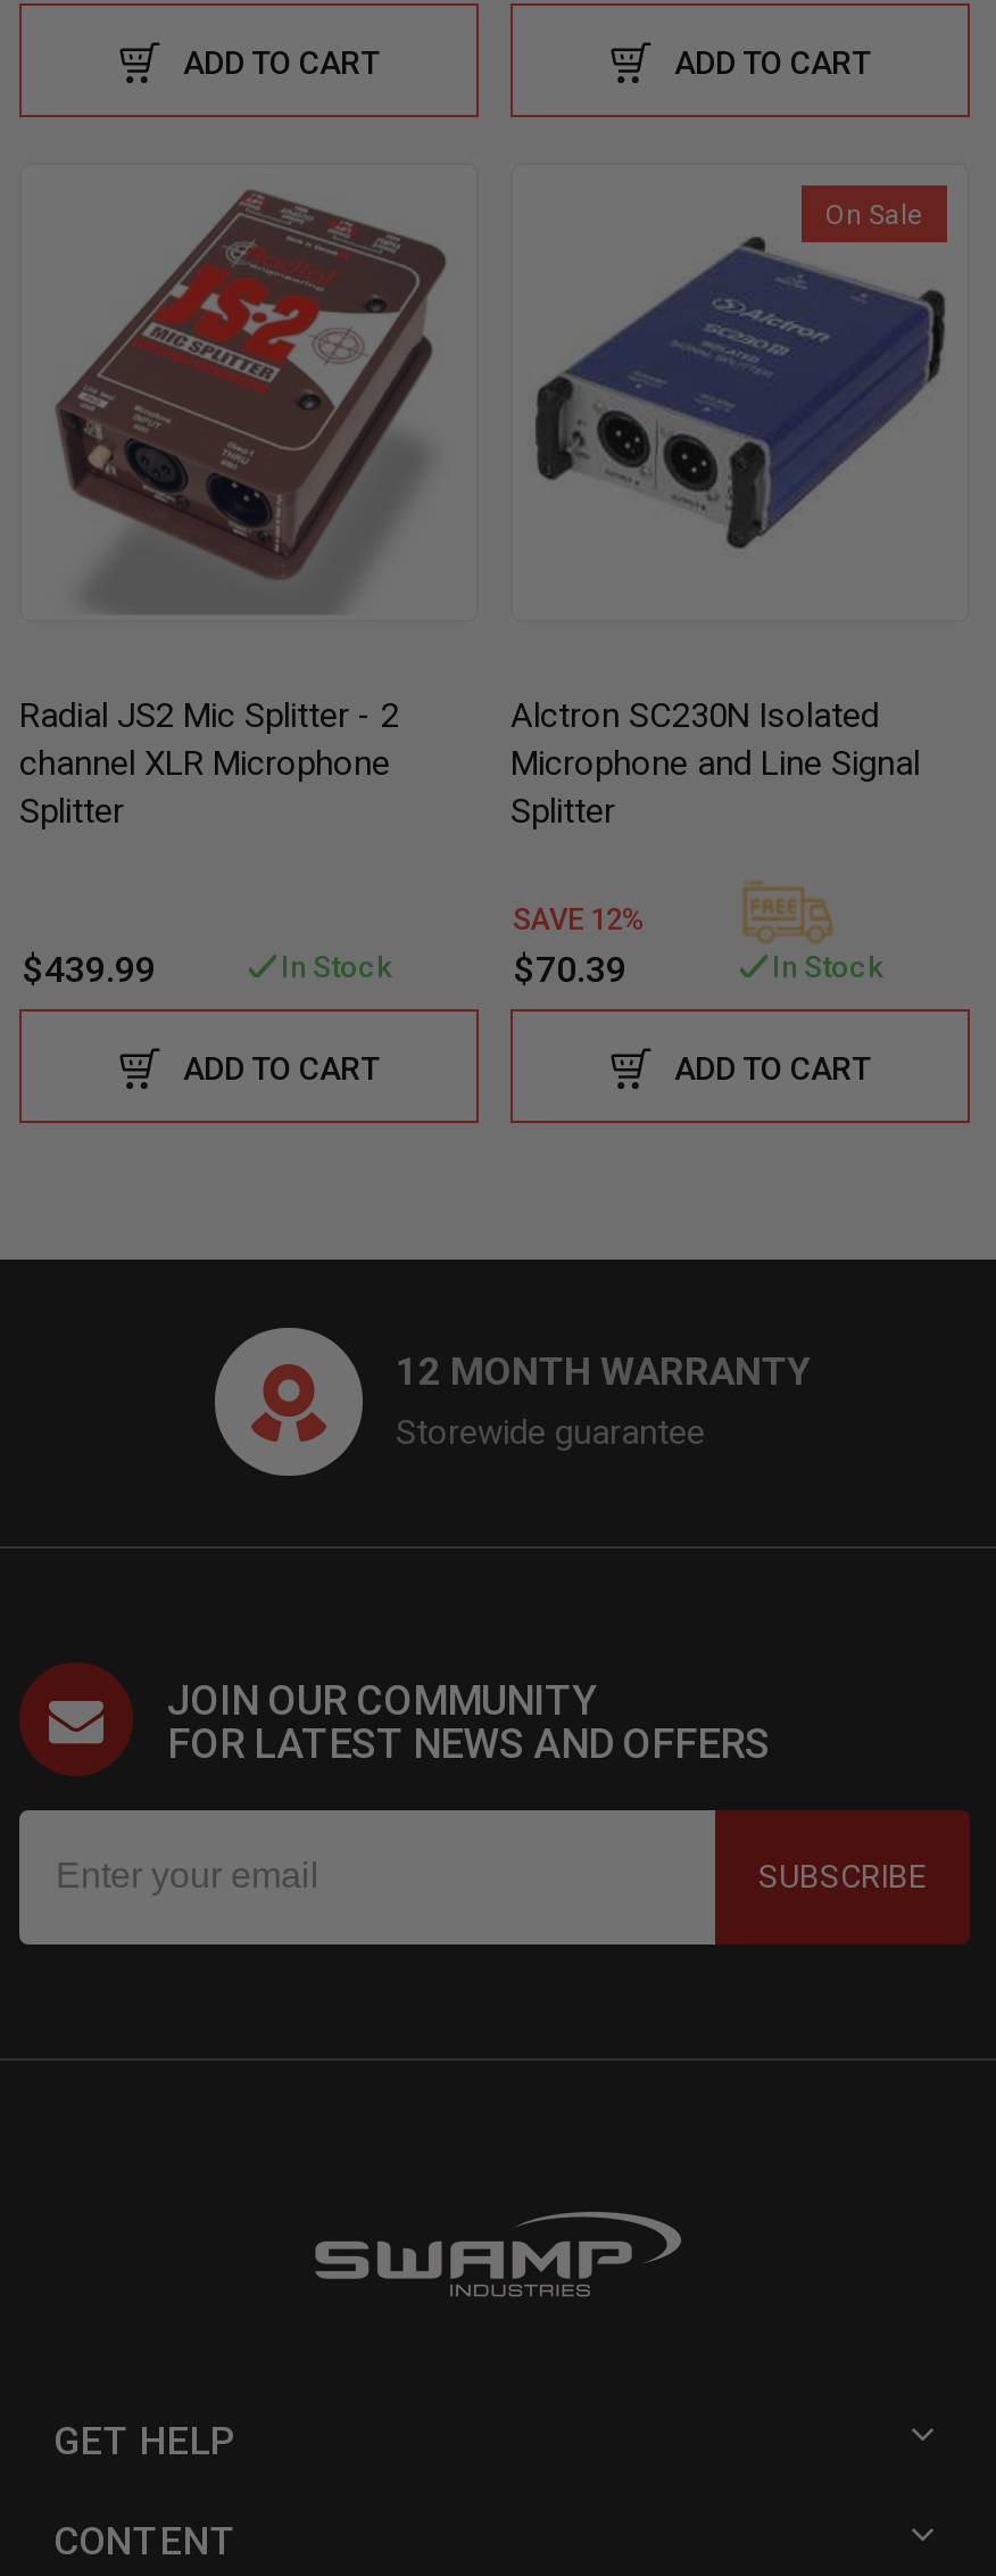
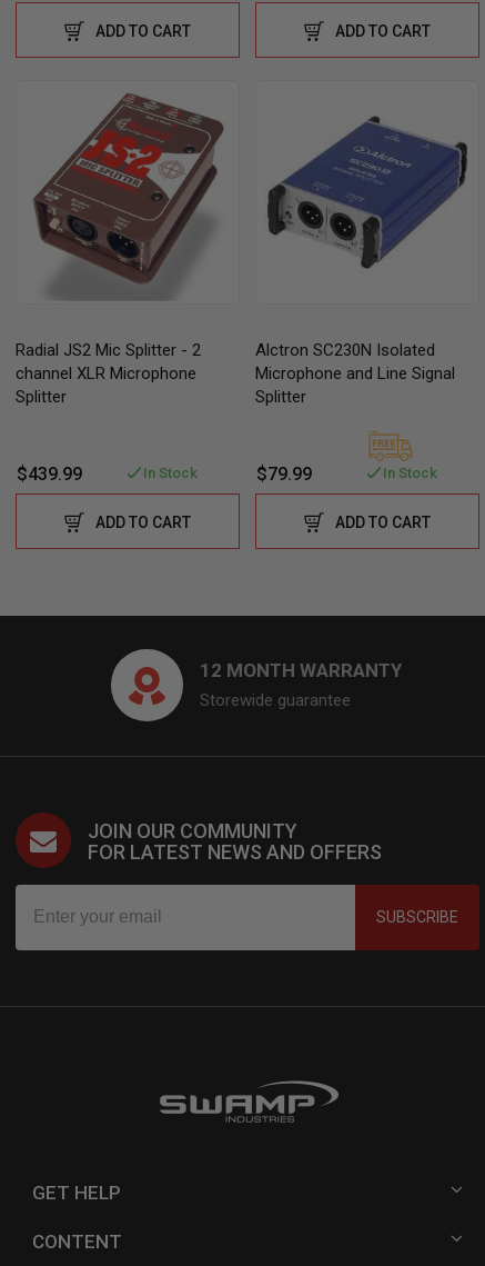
[825,198,923,230] On Sale -> none
[513,901,645,990] SAVE 12% | $70.39 -> [256,463,312,484] $79.99

